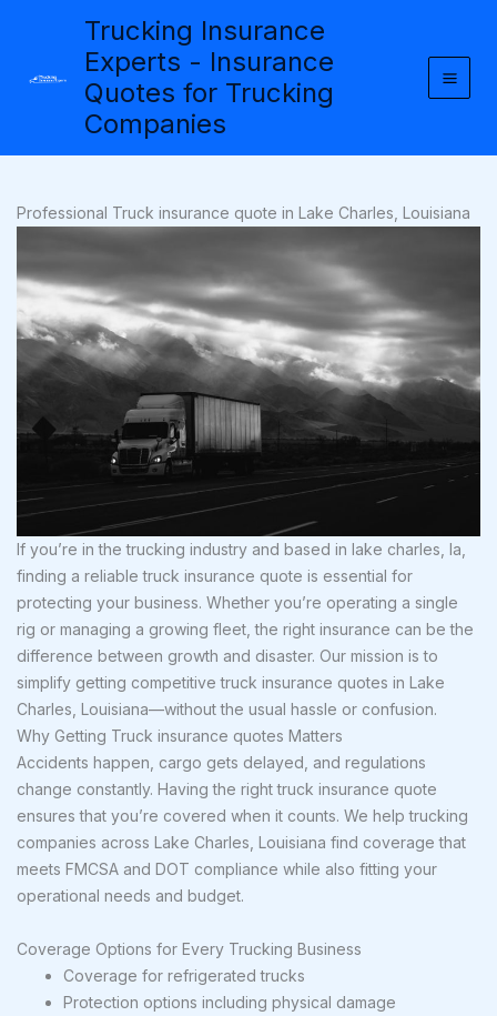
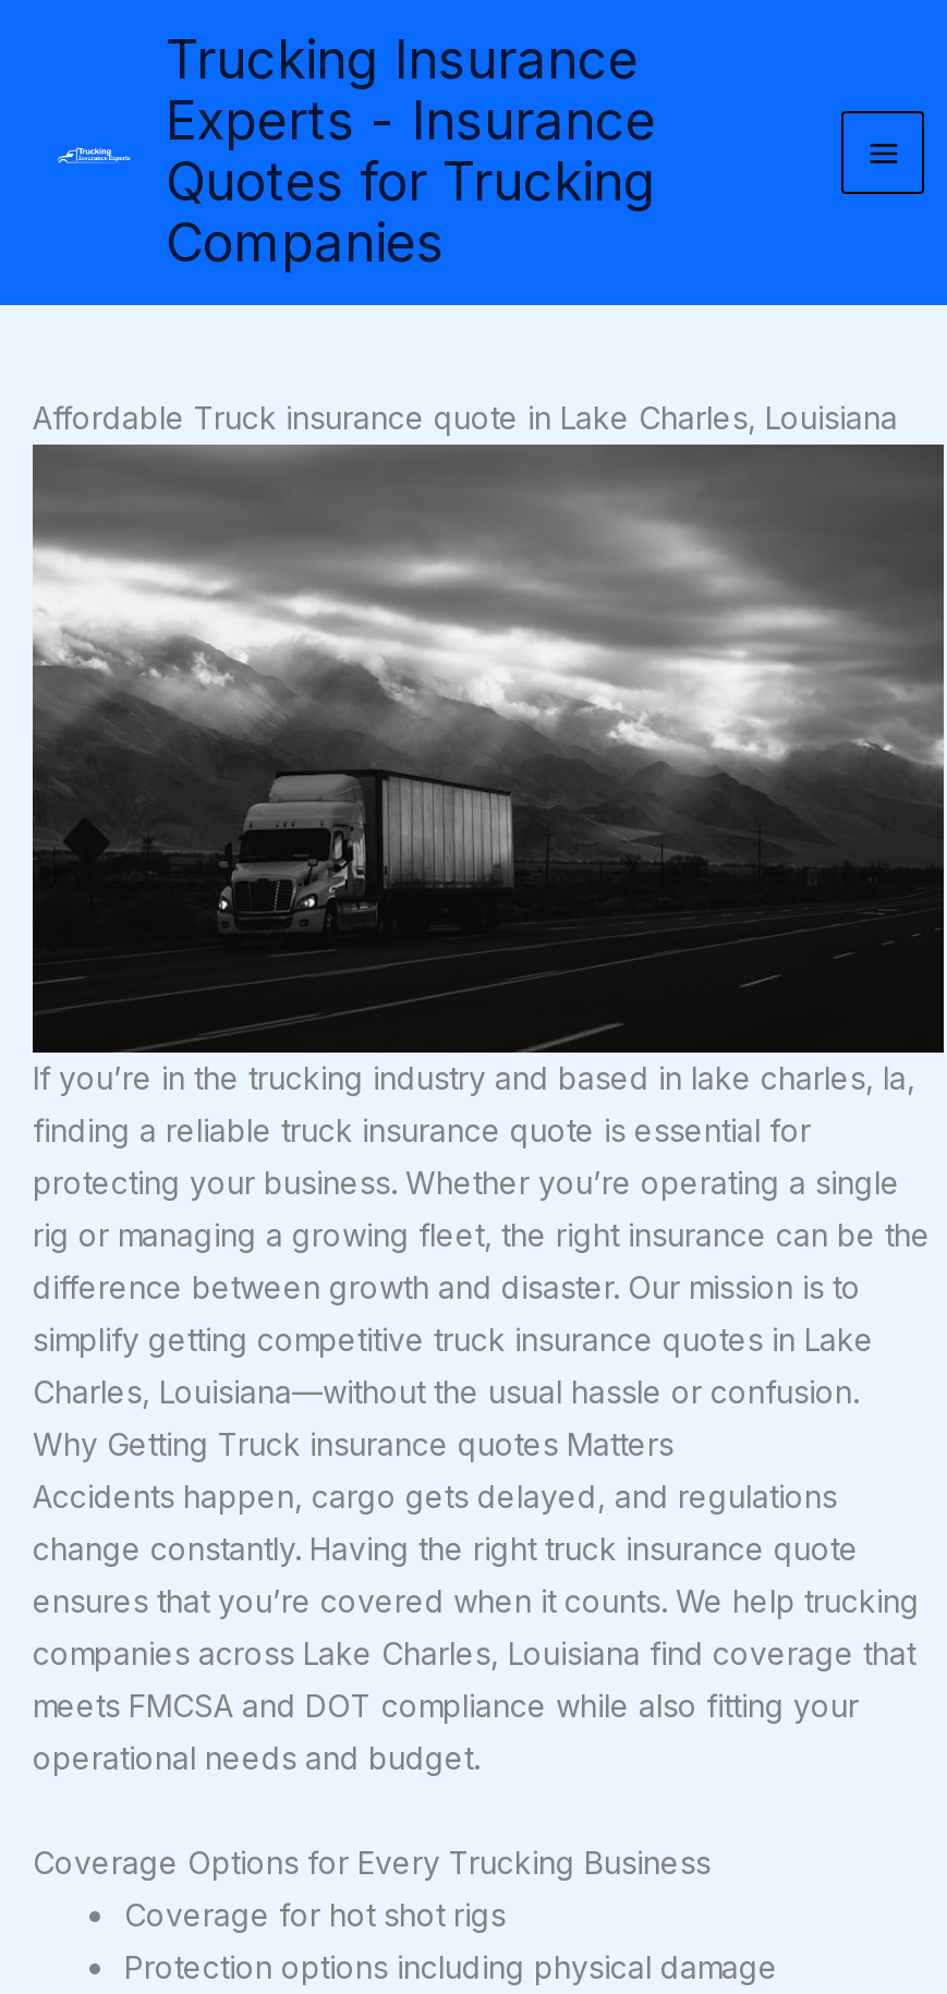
[17,203,470,222] Professional Truck insurance quote in Lake Charles, Louisiana -> [33,399,898,436] Affordable Truck insurance quote in Lake Charles, Louisiana
[63,966,305,985] Coverage for refrigerated trucks -> [124,1896,506,1933] Coverage for hot shot rigs

